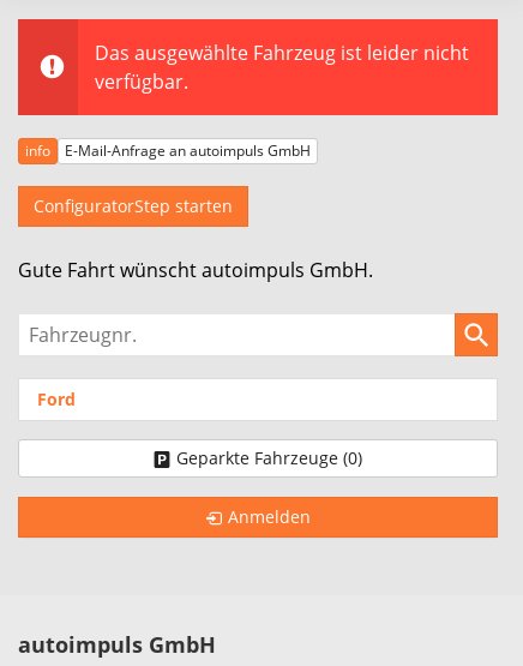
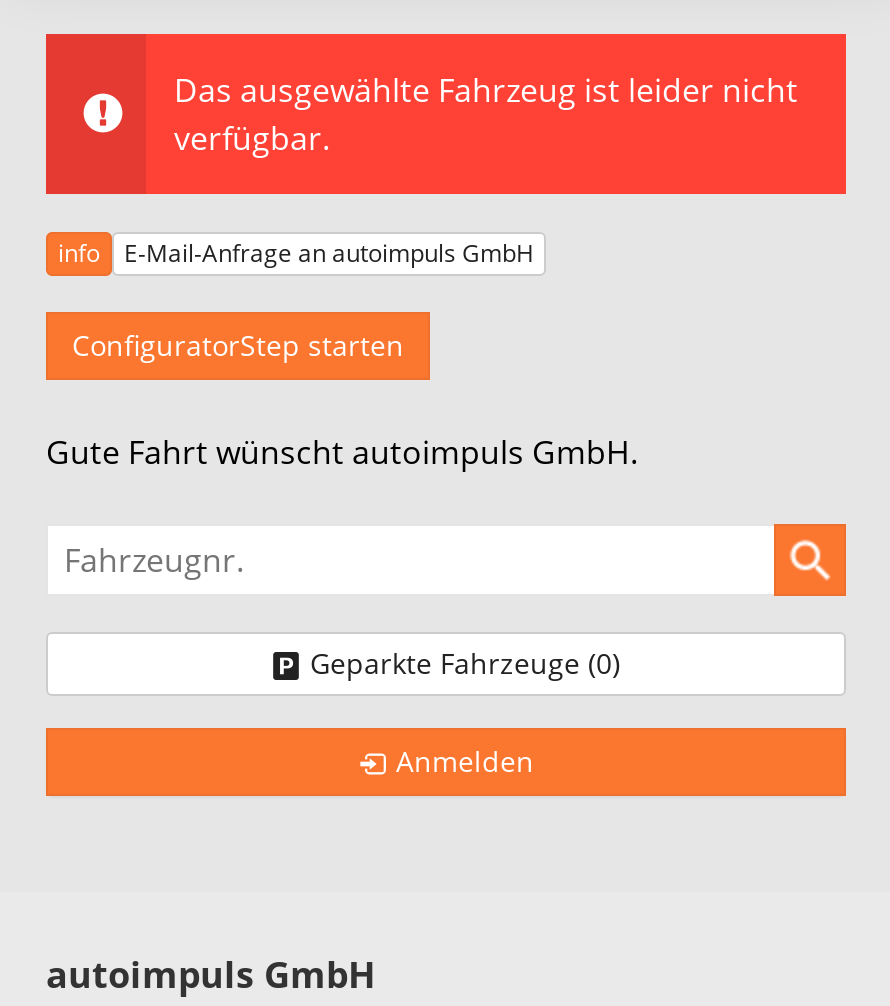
[37,387,76,410] Ford -> none

